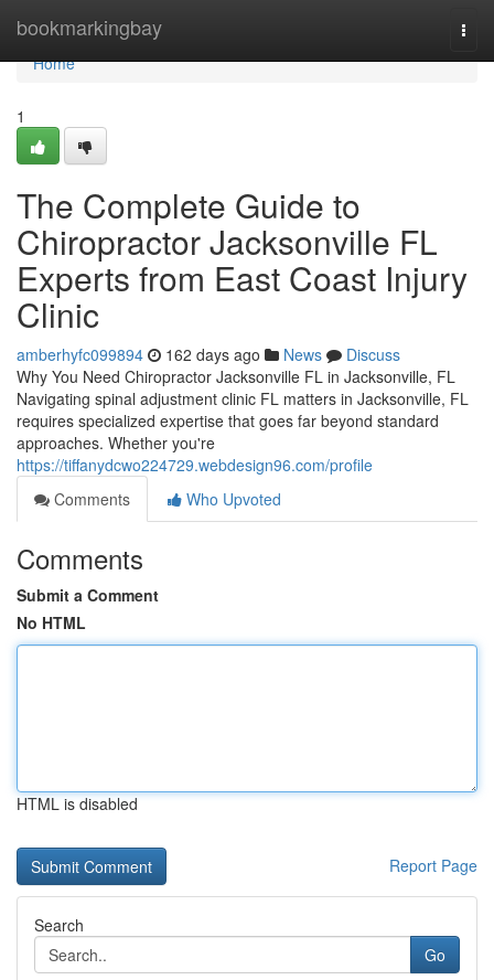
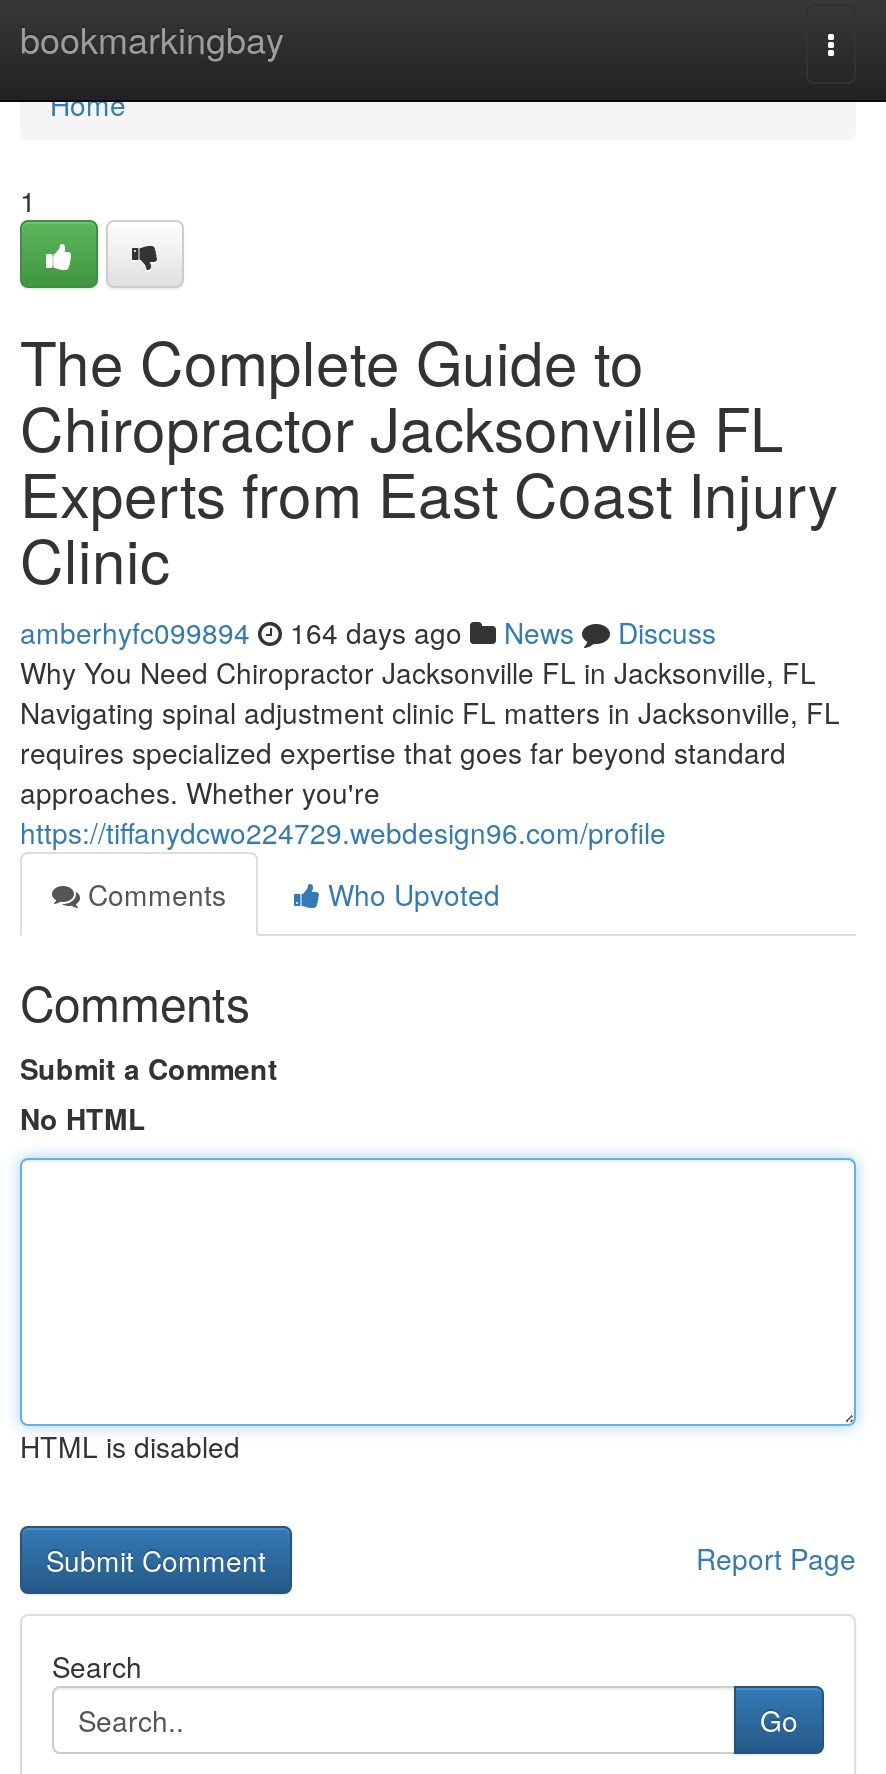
[17,343,400,365] amberhyfc099894 162 days ago News Discuss -> [20,612,716,652] amberhyfc099894 164 days ago News Discuss

